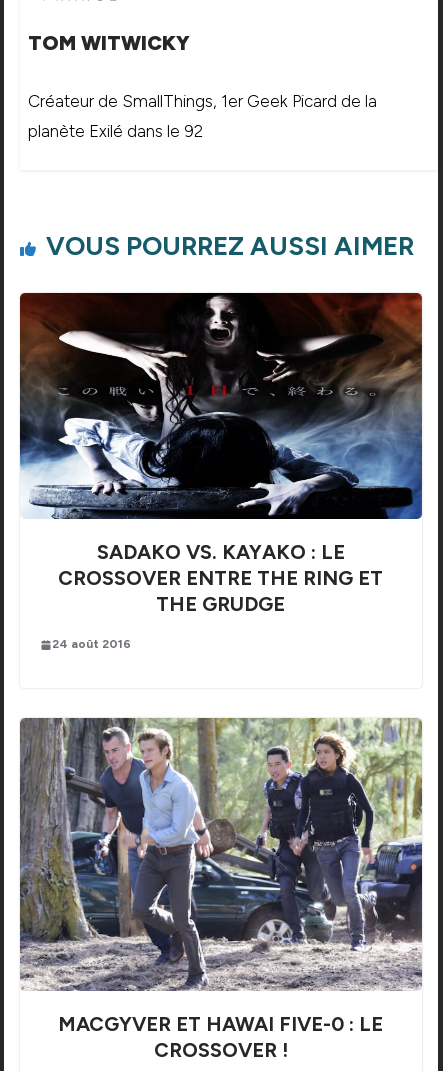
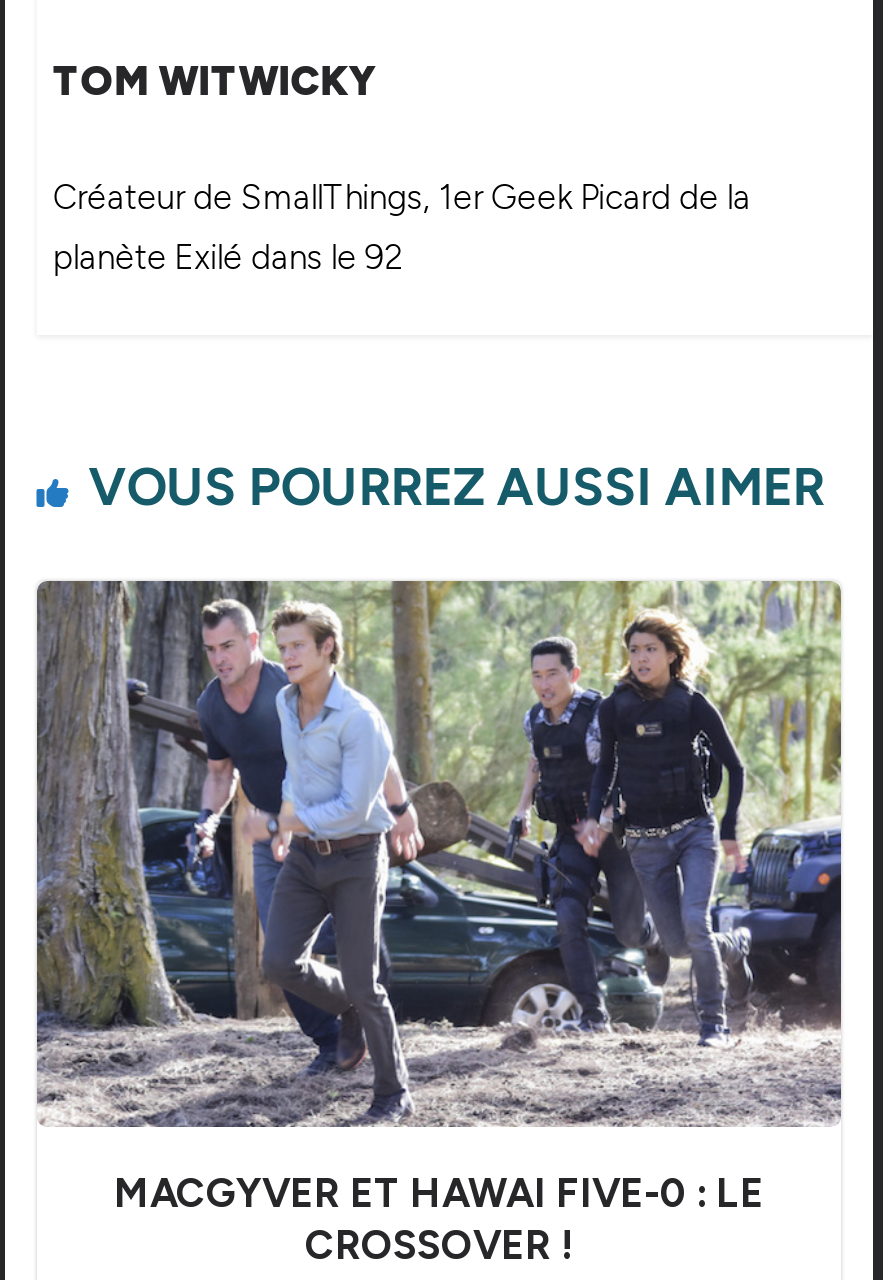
[19,292,423,651] [image] | SADAKO VS. KAYAKO : LE | CROSSOVER ENTRE THE RING ET | THE GRUDGE | 24 août 2016 -> none

